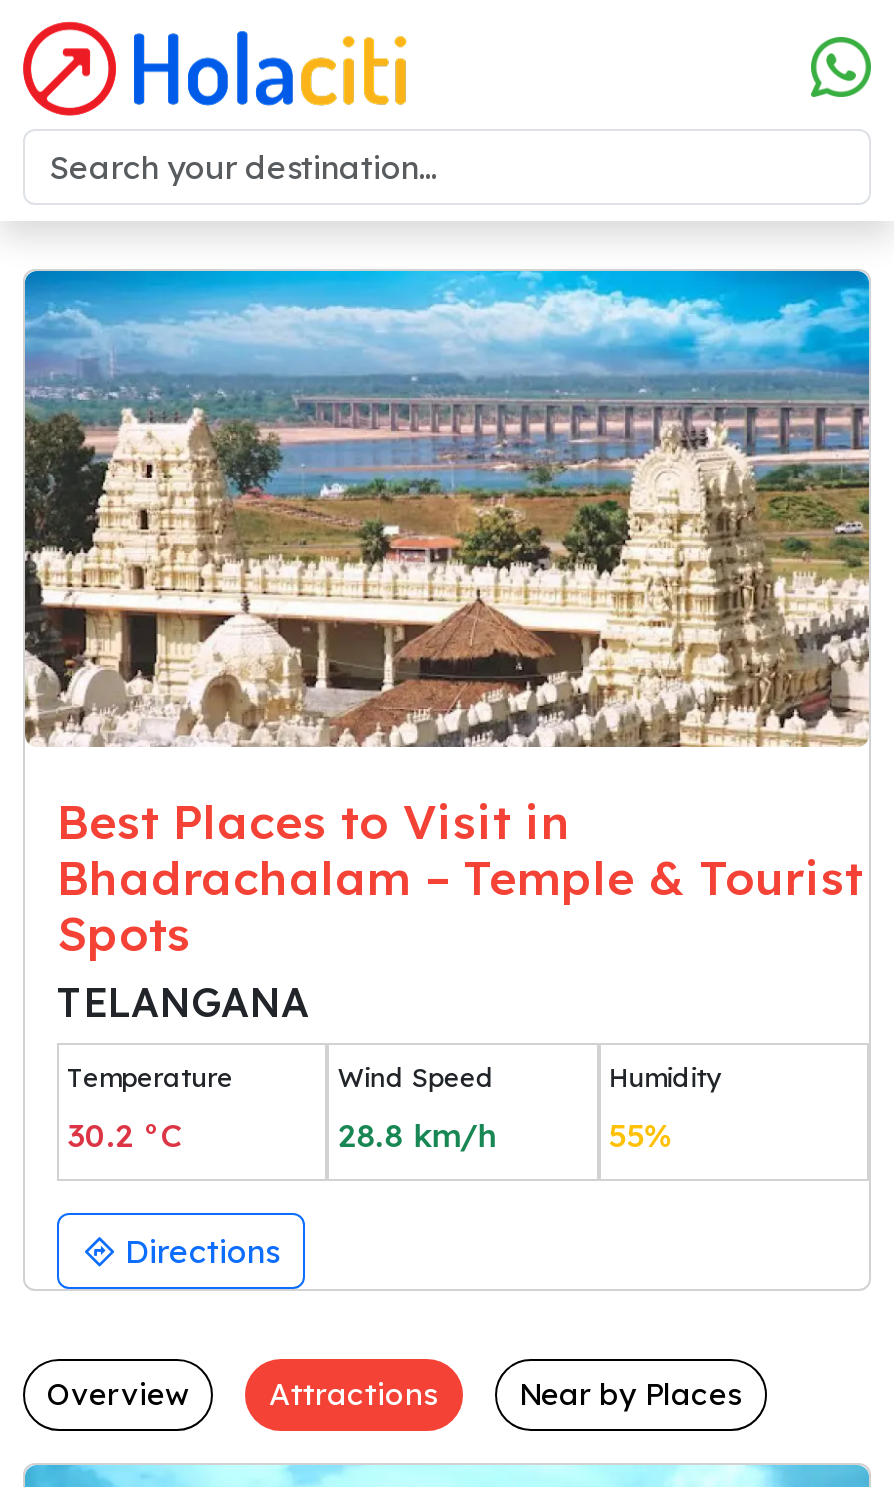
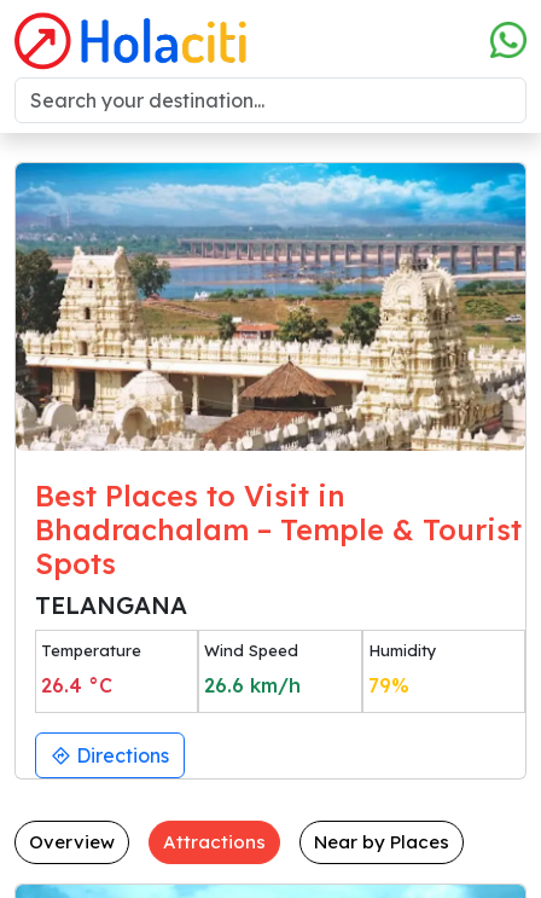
[67,1114,183,1154] 30.2 °C -> [41,673,112,697] 26.4 °C
[338,1114,498,1154] 28.8 km/h -> [204,673,301,697] 26.6 km/h
[608,1114,674,1154] 55% -> [368,673,409,697] 79%

